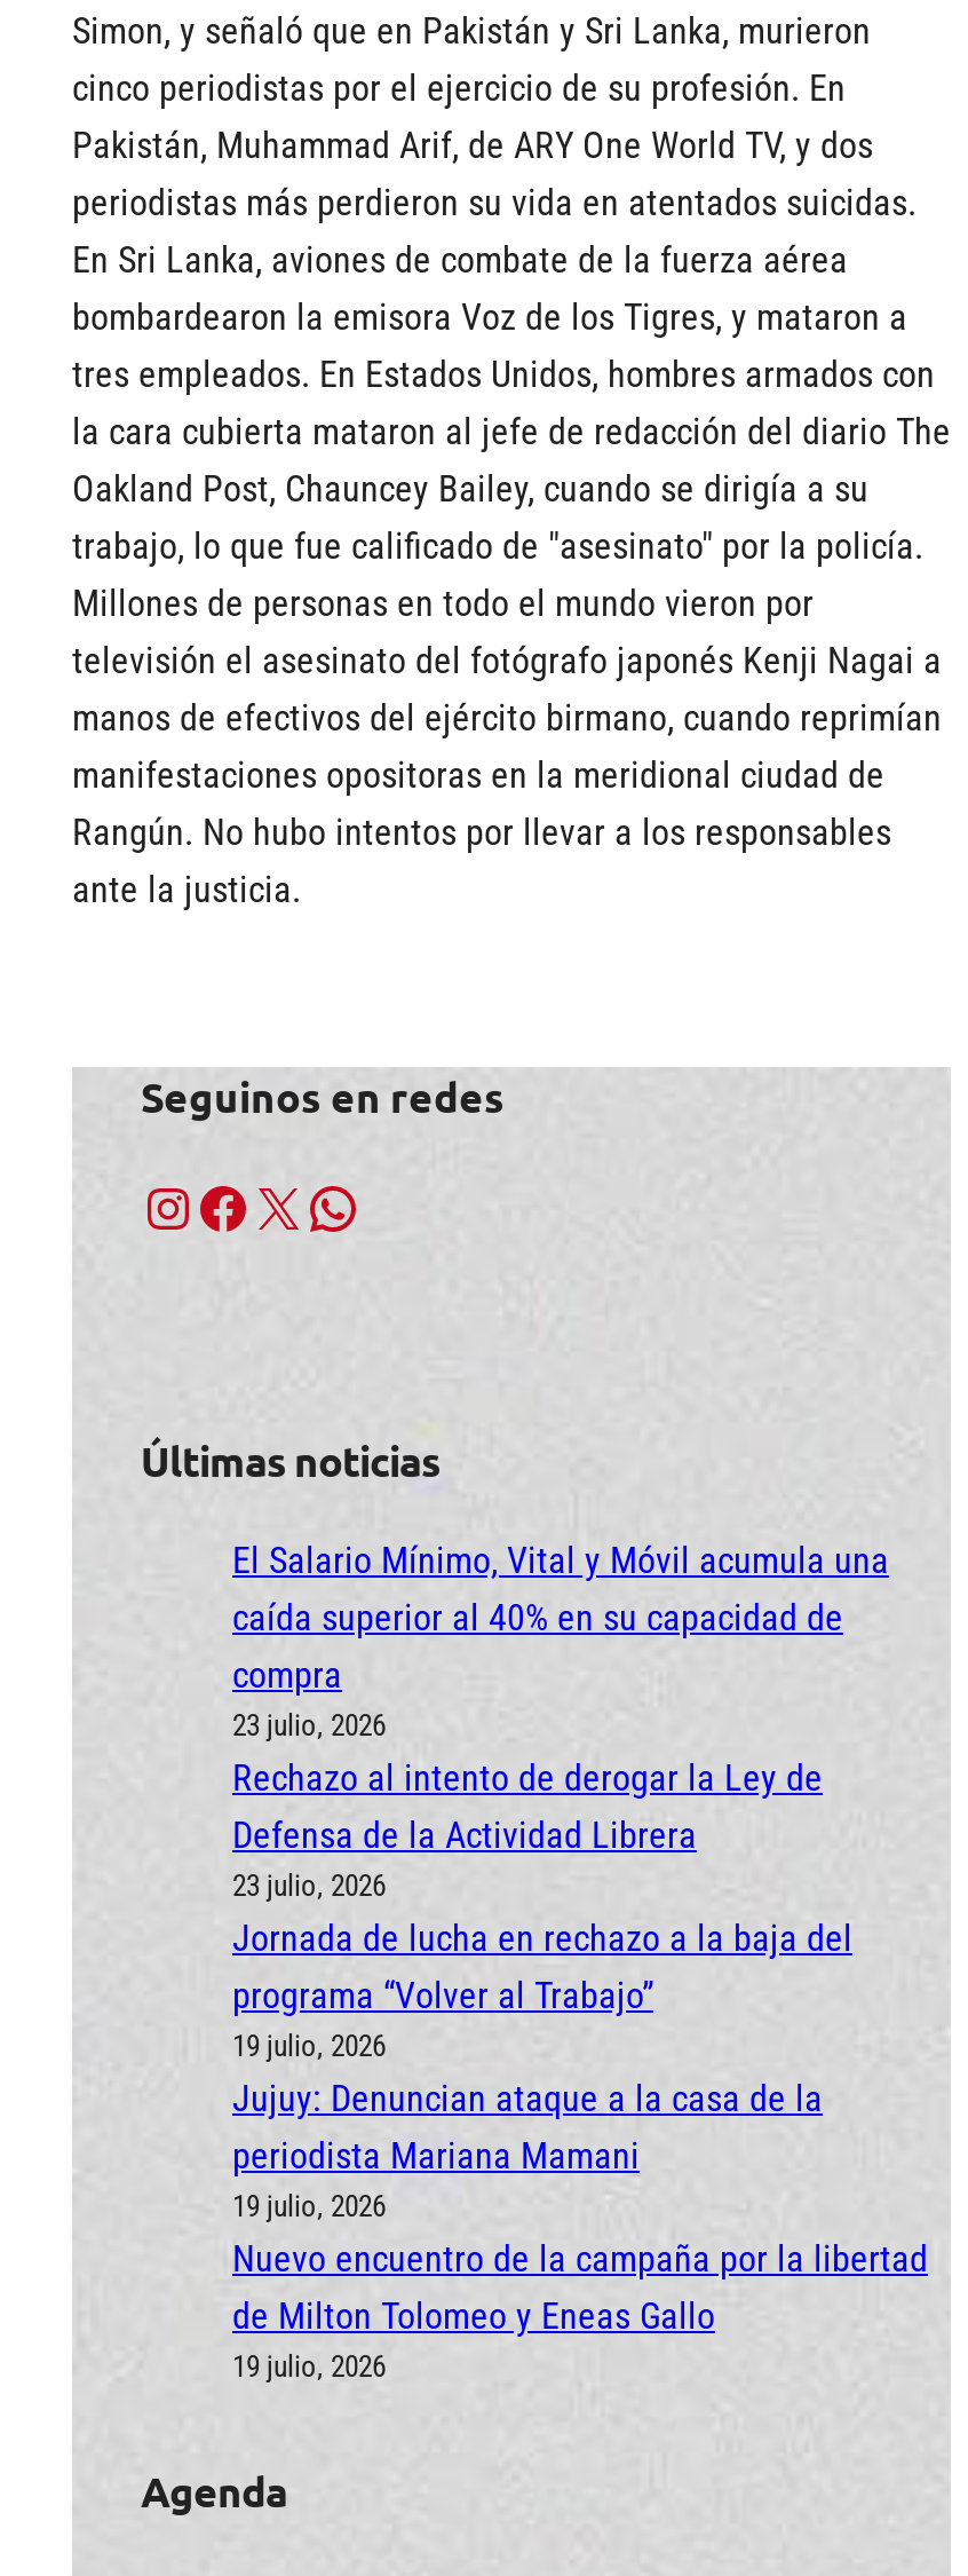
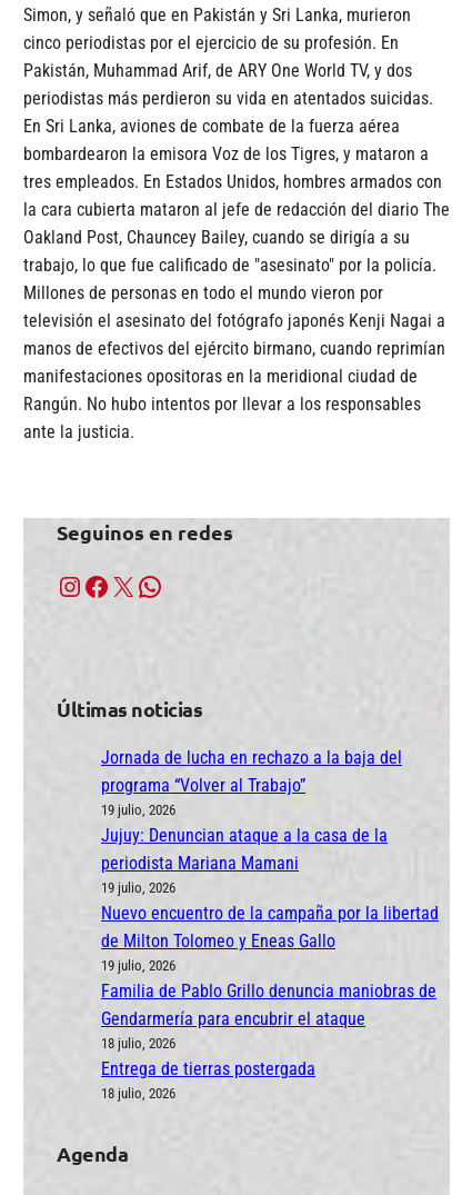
[232,1540,889,1904] El Salario Mínimo, Vital y Móvil acumula una | caída superior al 40% en su capacidad de | compra | 23 julio, 2026 | Rechazo al intento de derogar la Ley de | Defensa de la Actividad Librera | 23 julio, 2026 -> none
moved [232,1917,928,2385] -> [101,747,439,974]: Jornada de lucha en rechazo a la baja del | programa “Volver al Trabajo” | 19 julio, 2026 | ... | de Milton Tolomeo y Eneas Gallo | 19 julio, 2026
none -> [101,981,436,1102] Familia de Pablo Grillo denuncia maniobras de | Gendarmería para encubrir el ataque | 18 julio, 2026 | Entrega de tierras postergada | 18 julio, 2026

